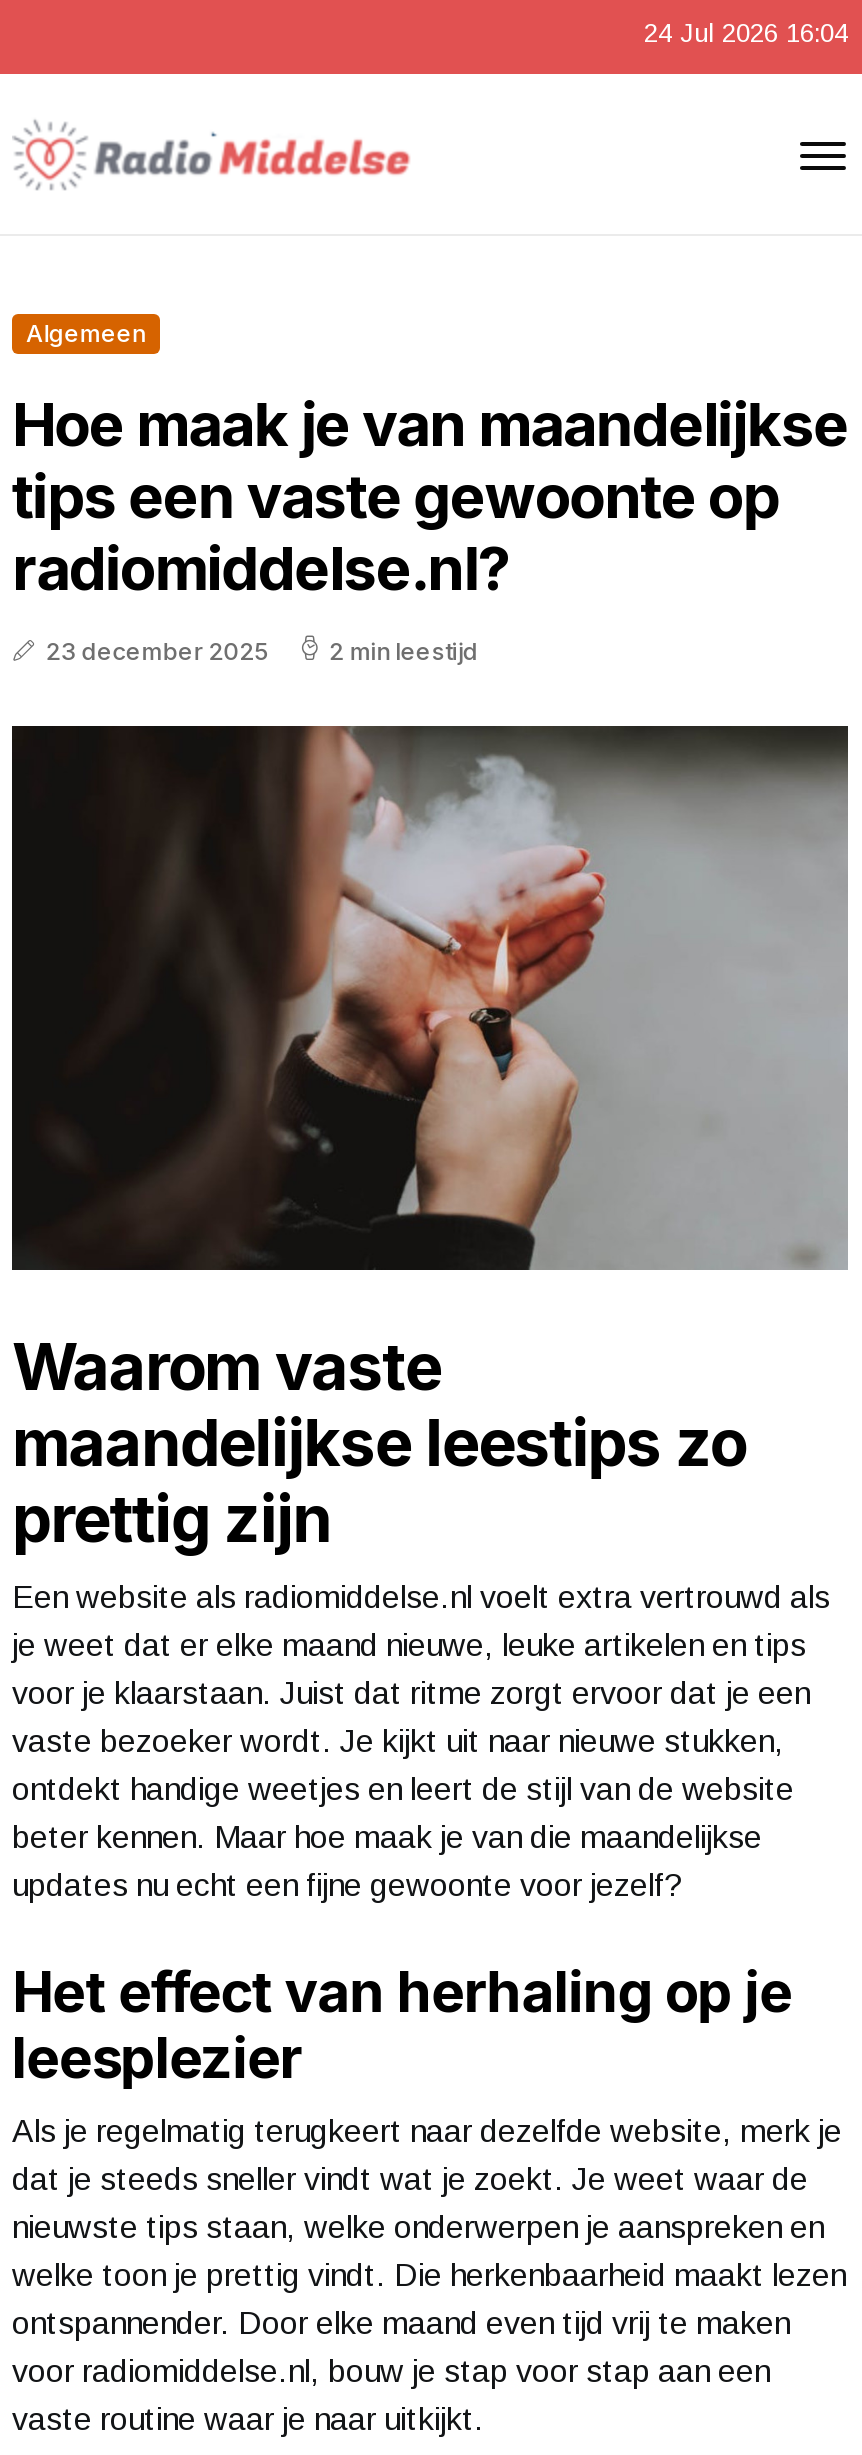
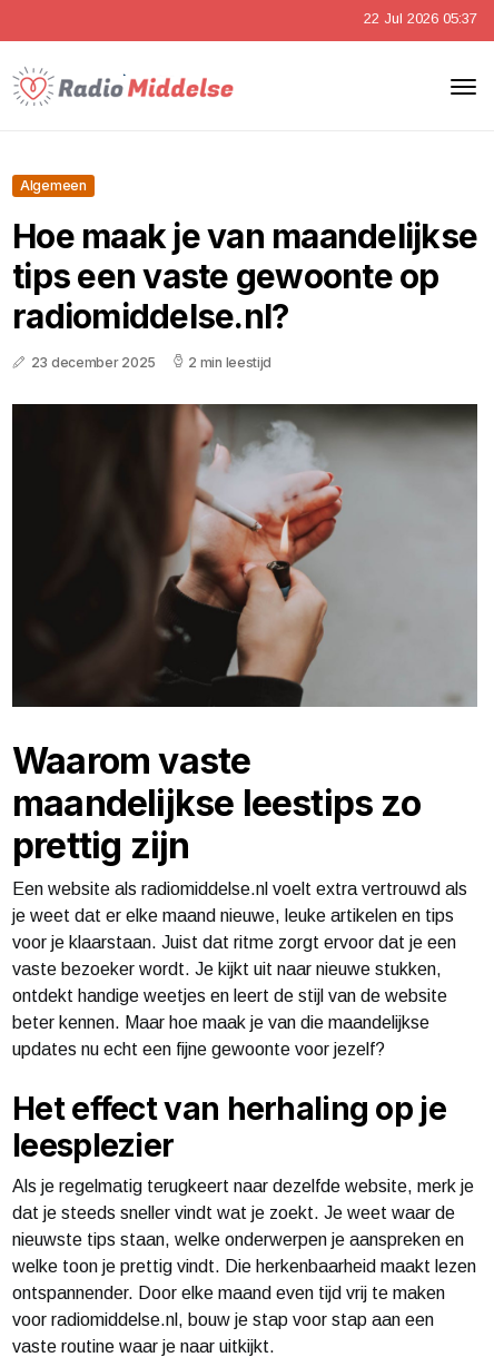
[644,18,848,48] 24 Jul 2026 16:04 -> [364,10,477,27] 22 Jul 2026 05:37

